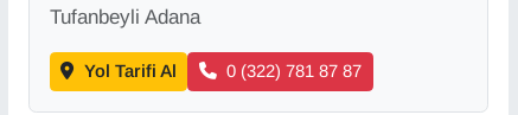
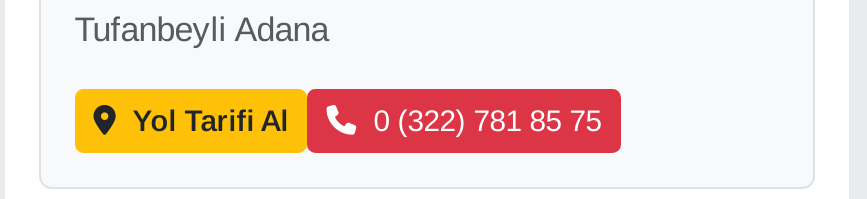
[227,62,362,81] 0 (322) 781 87 87 -> [373,104,601,136] 0 (322) 781 85 75

